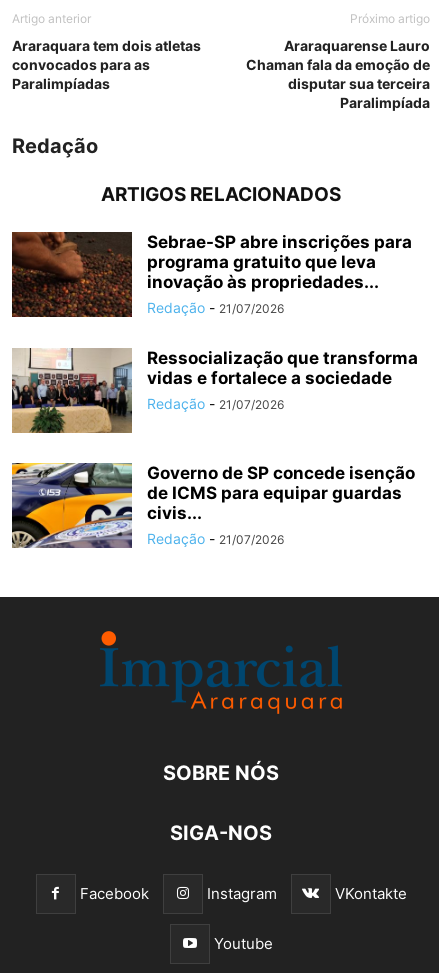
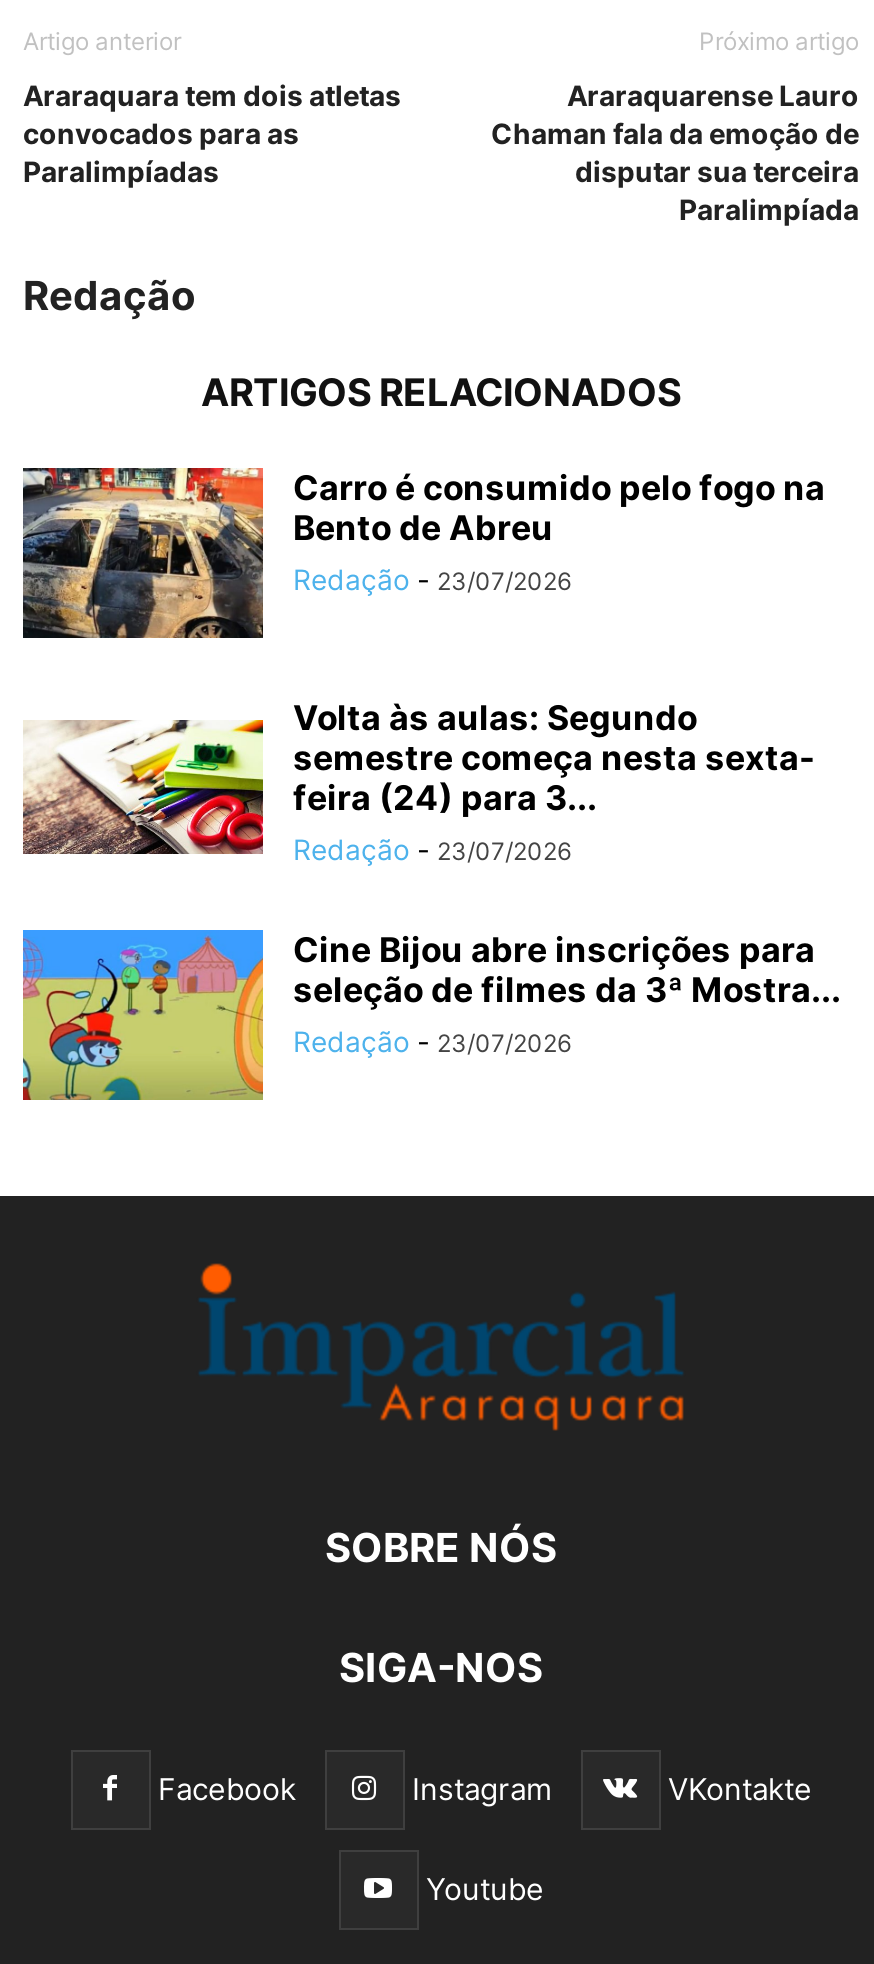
[11,231,412,318] [image] | Sebrae-SP abre inscrições para | programa gratuito que leva | inovação às propriedades... | Redação - 21/07/2026 -> [21,466,825,640] [image] | Carro é consumido pelo fogo na | Bento de Abreu | Redação - 23/07/2026
[11,347,418,434] [image] | Ressocialização que transforma | vidas e fortalece a sociedade | Redação - 21/07/2026 -> [21,698,815,868] [image] | Volta às aulas: Segundo | semestre começa nesta sexta- | feira (24) para 3... | Redação - 23/07/2026
[11,462,415,549] [image] | Governo de SP concede isenção | de ICMS para equipar guardas | civis... | Redação - 21/07/2026 -> [21,928,841,1102] [image] | Cine Bijou abre inscrições para | seleção de filmes da 3ª Mostra... | Redação - 23/07/2026

